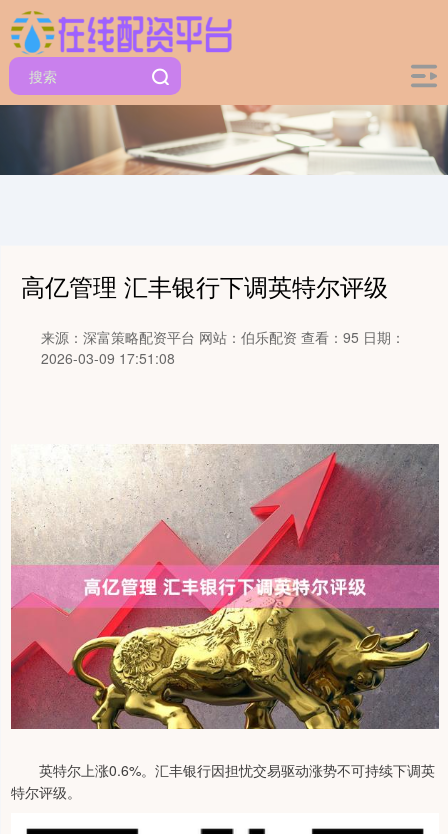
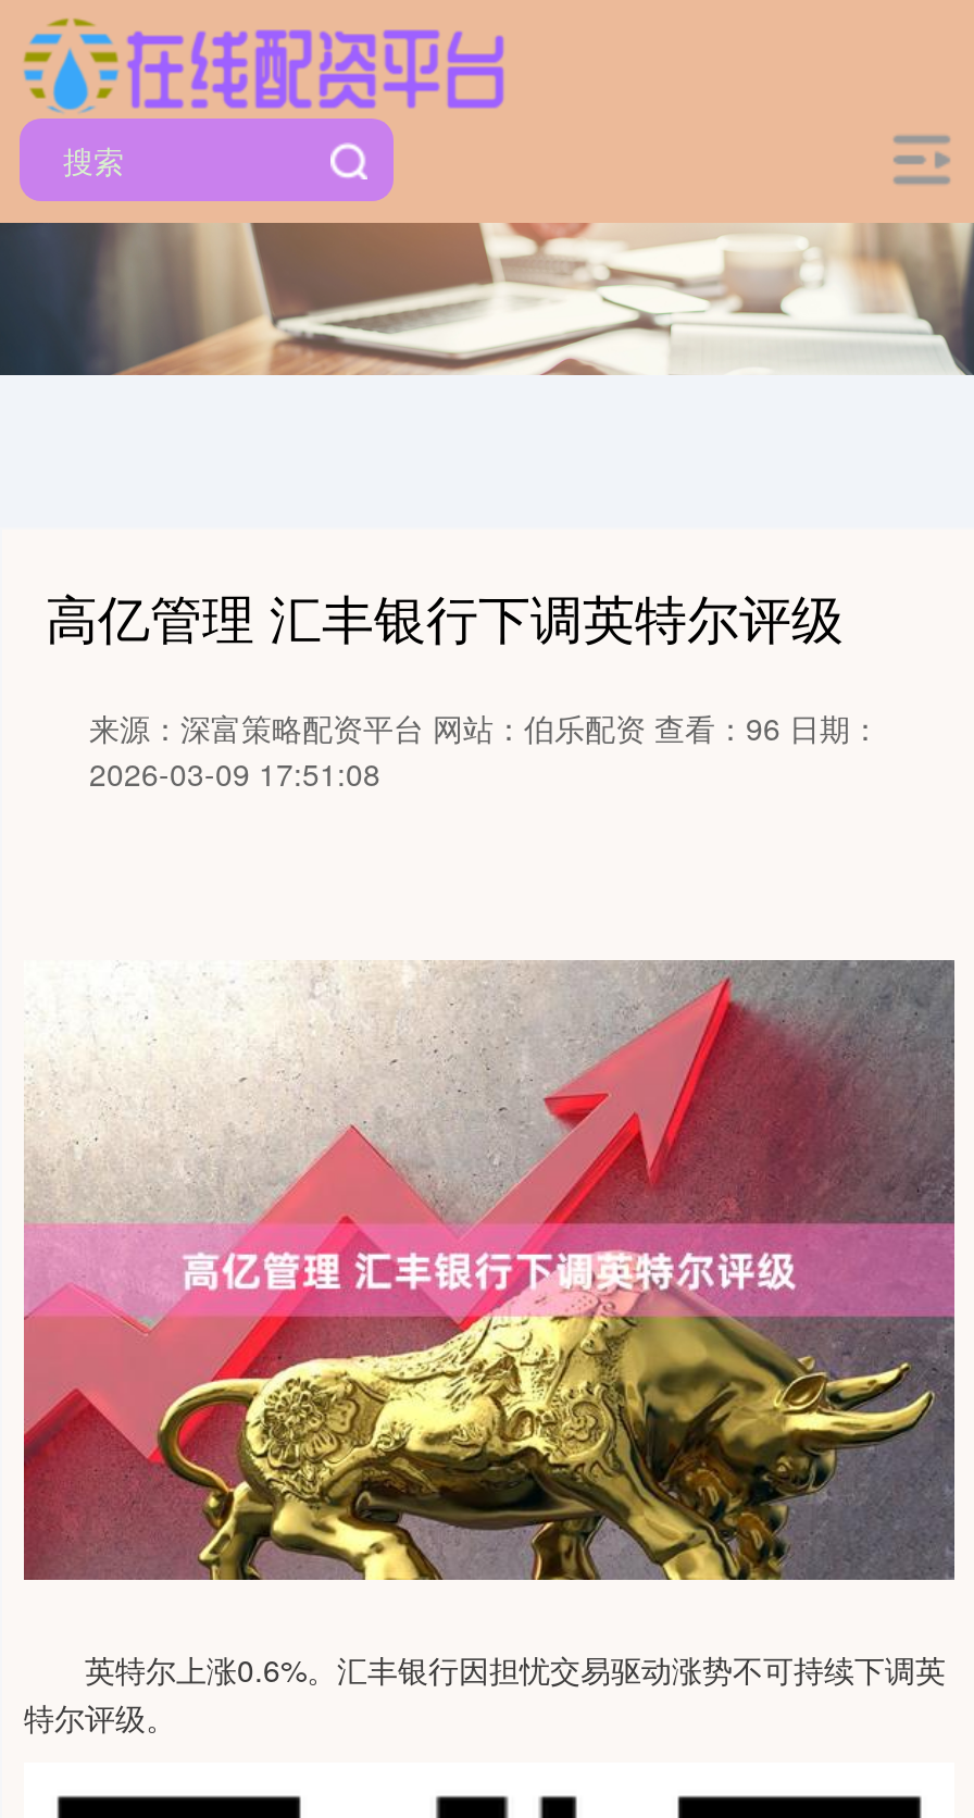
[41,327,405,347] 来源：深富策略配资平台网站：伯乐配资 查看：95 日期： -> [89,706,881,749] 来源：深富策略配资平台网站：伯乐配资 查看：96 日期：

